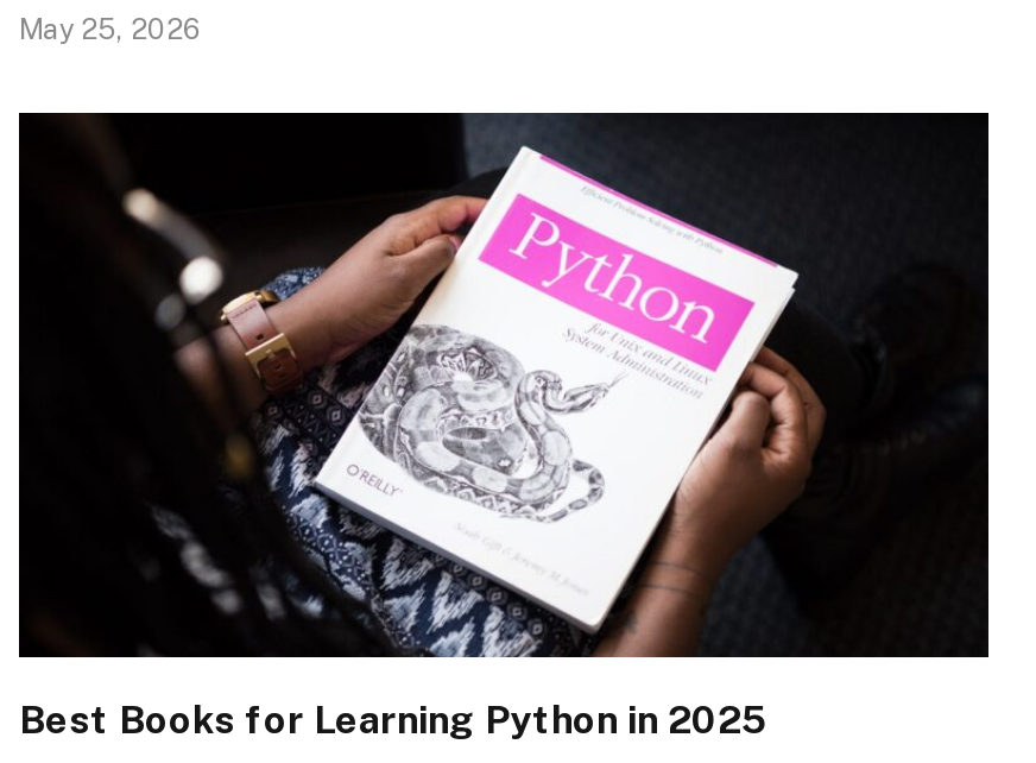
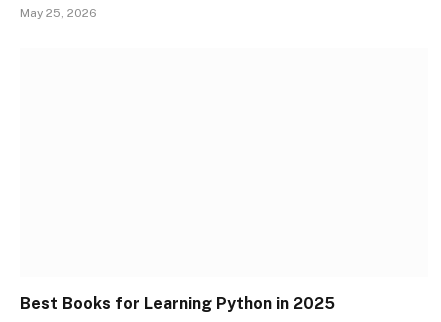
[17,111,991,660] [image] -> none

